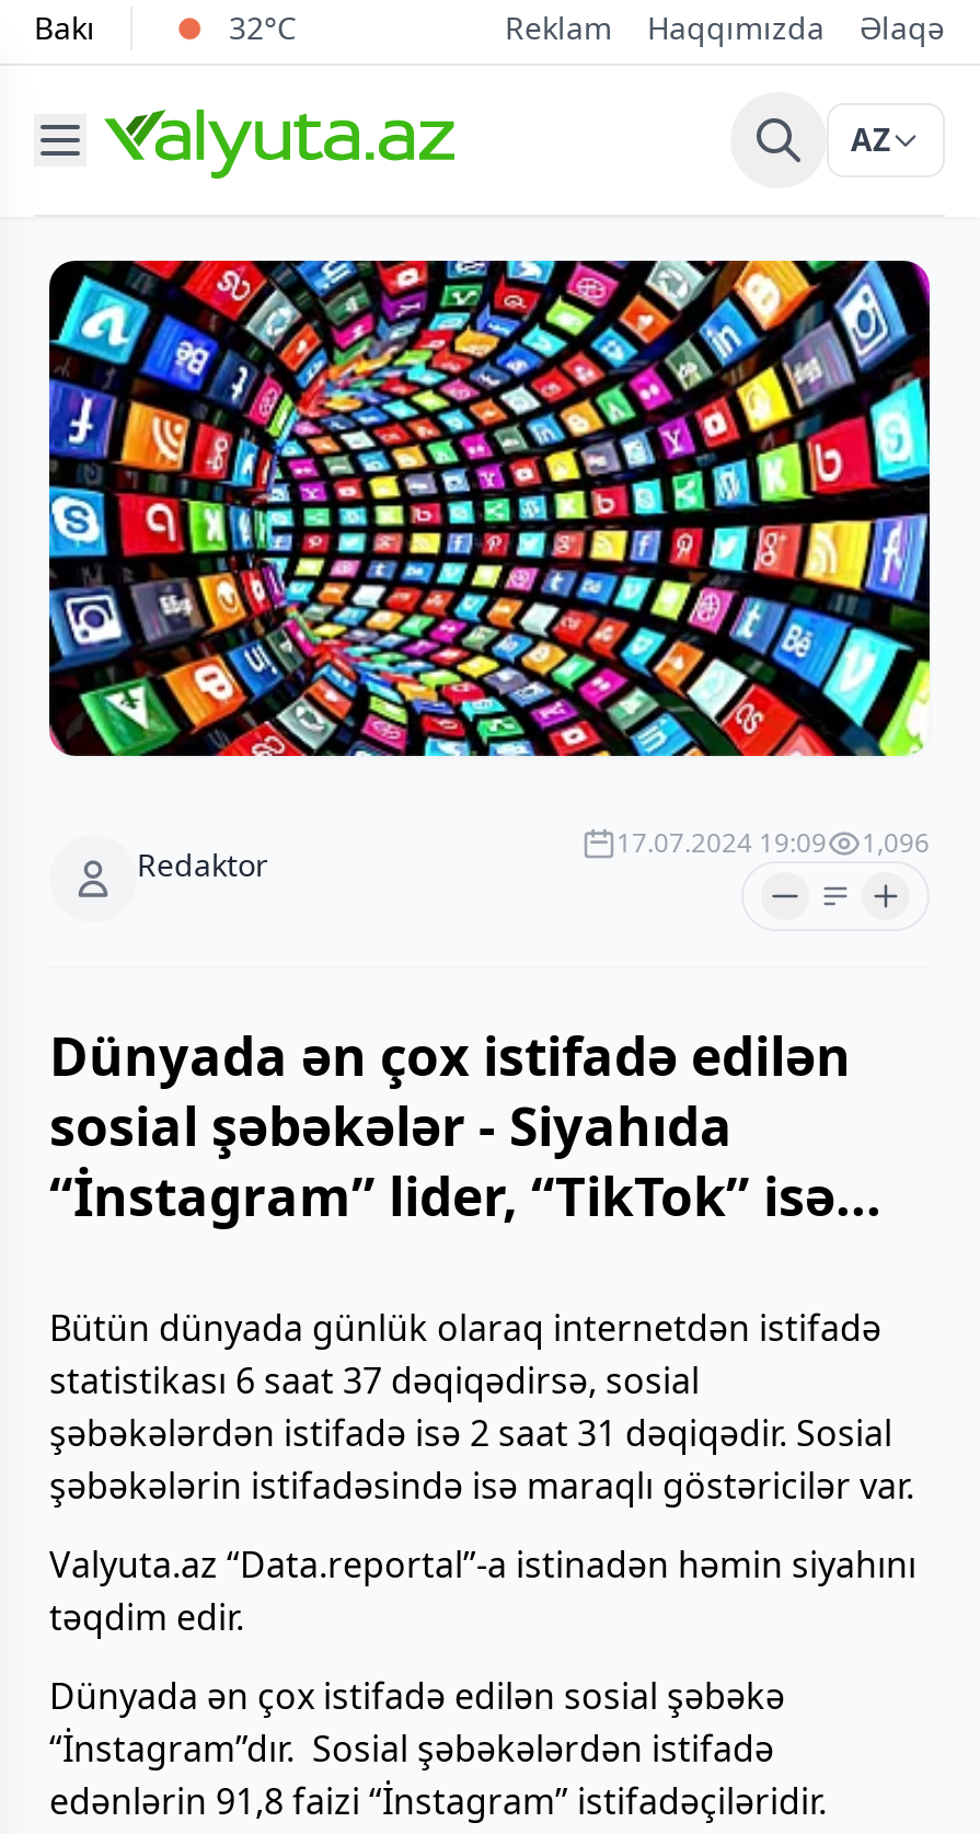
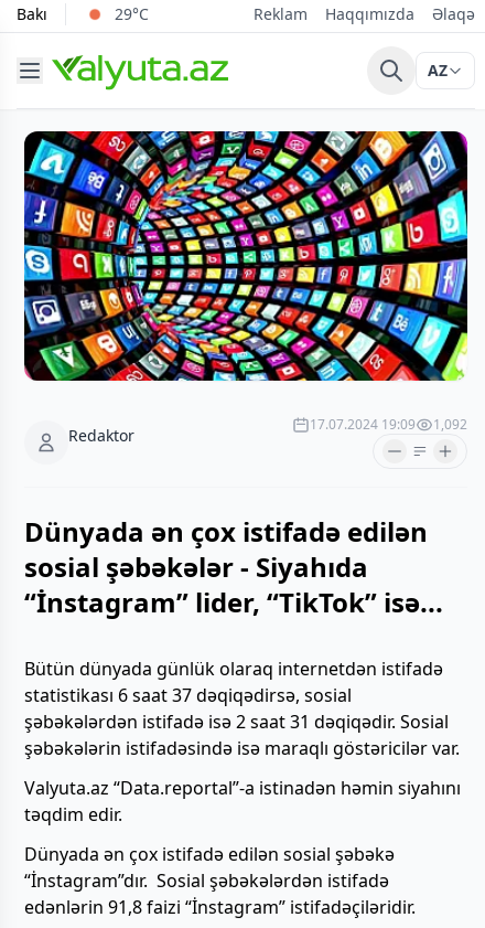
[229,7,297,48] 32°C -> [115,3,149,24] 29°C
[616,823,930,861] 17.07.2024 19:09 1,096 -> [310,415,467,433] 17.07.2024 19:09 1,092

